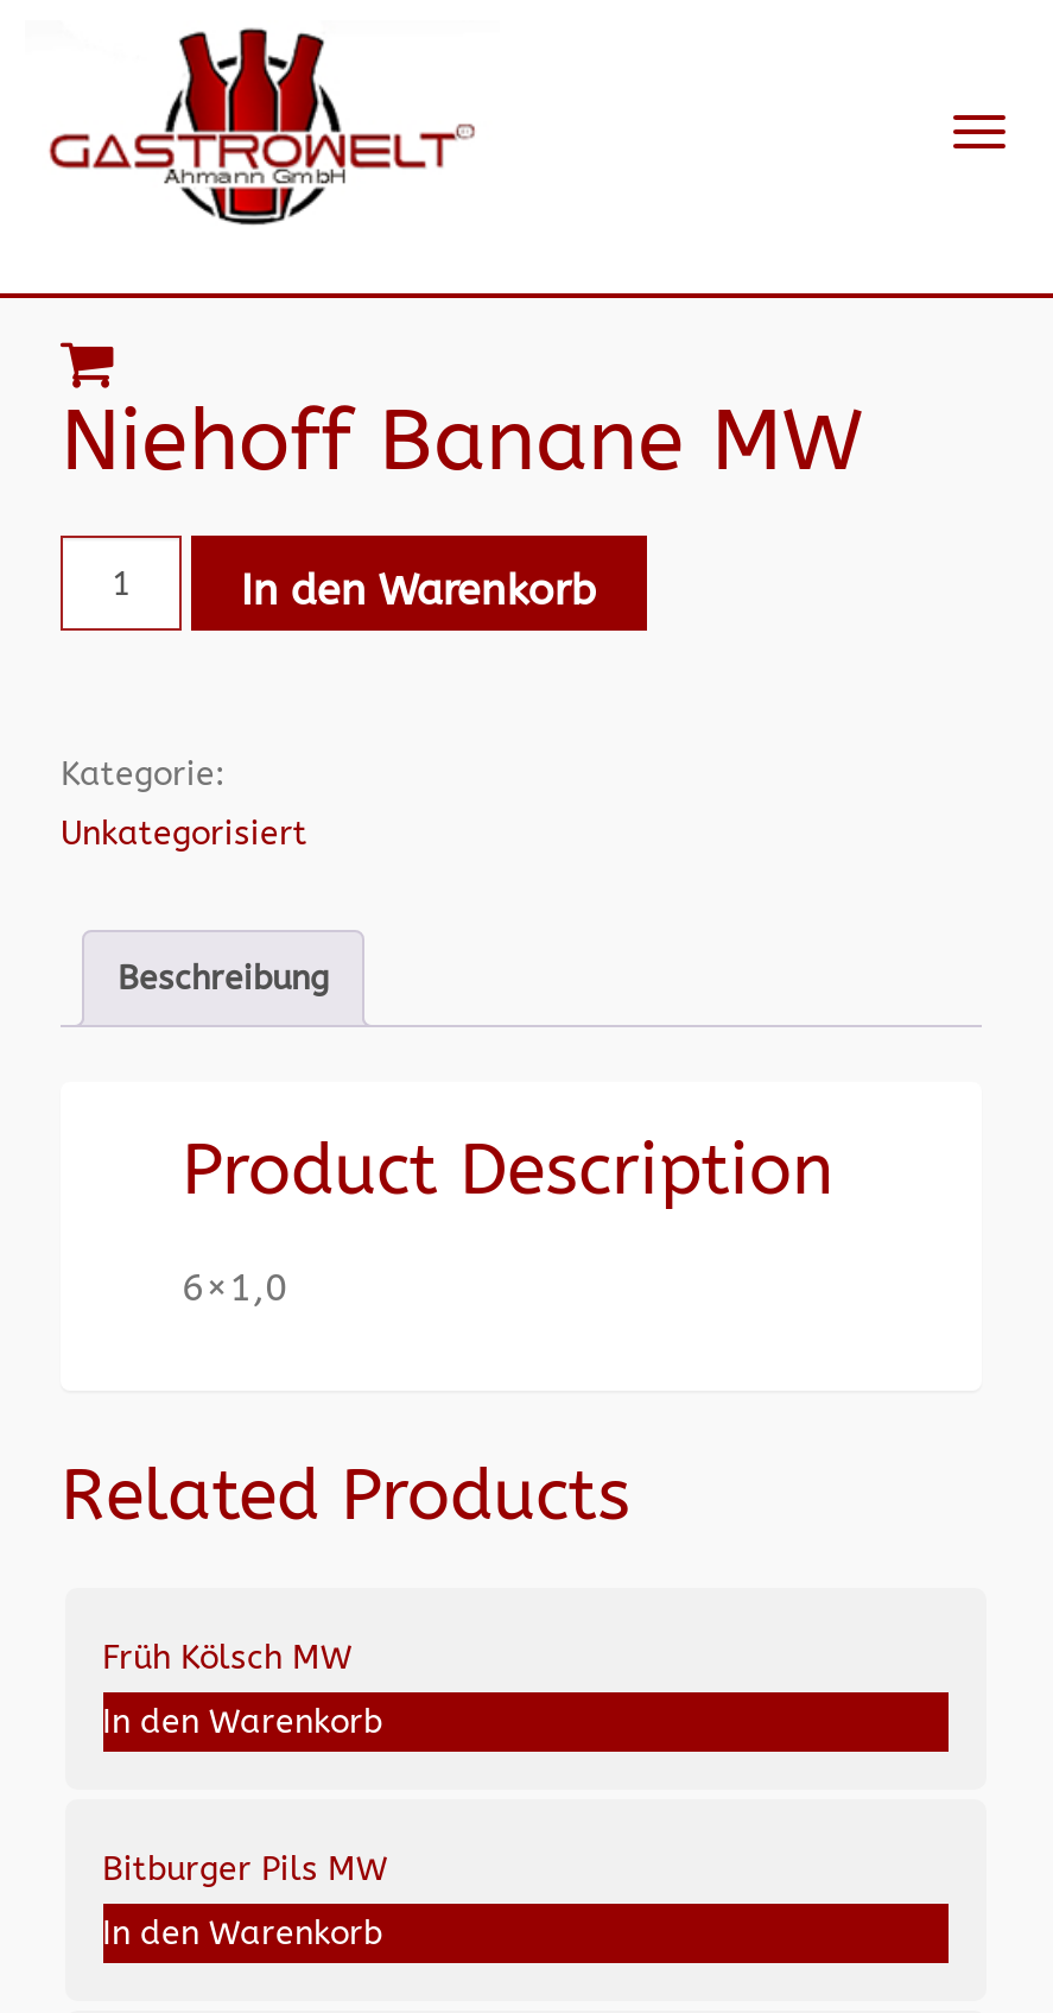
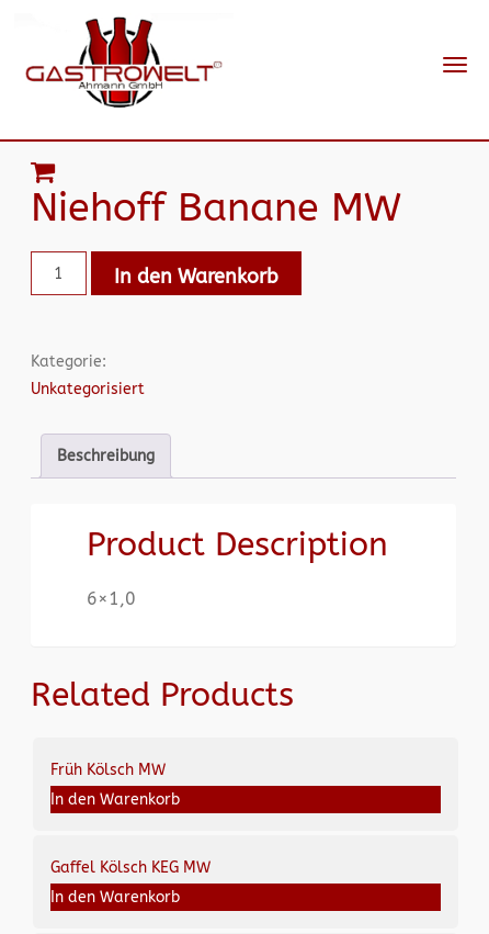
[102,1850,387,1890] Bitburger Pils MW -> [50,858,210,877] Gaffel Kölsch KEG MW

